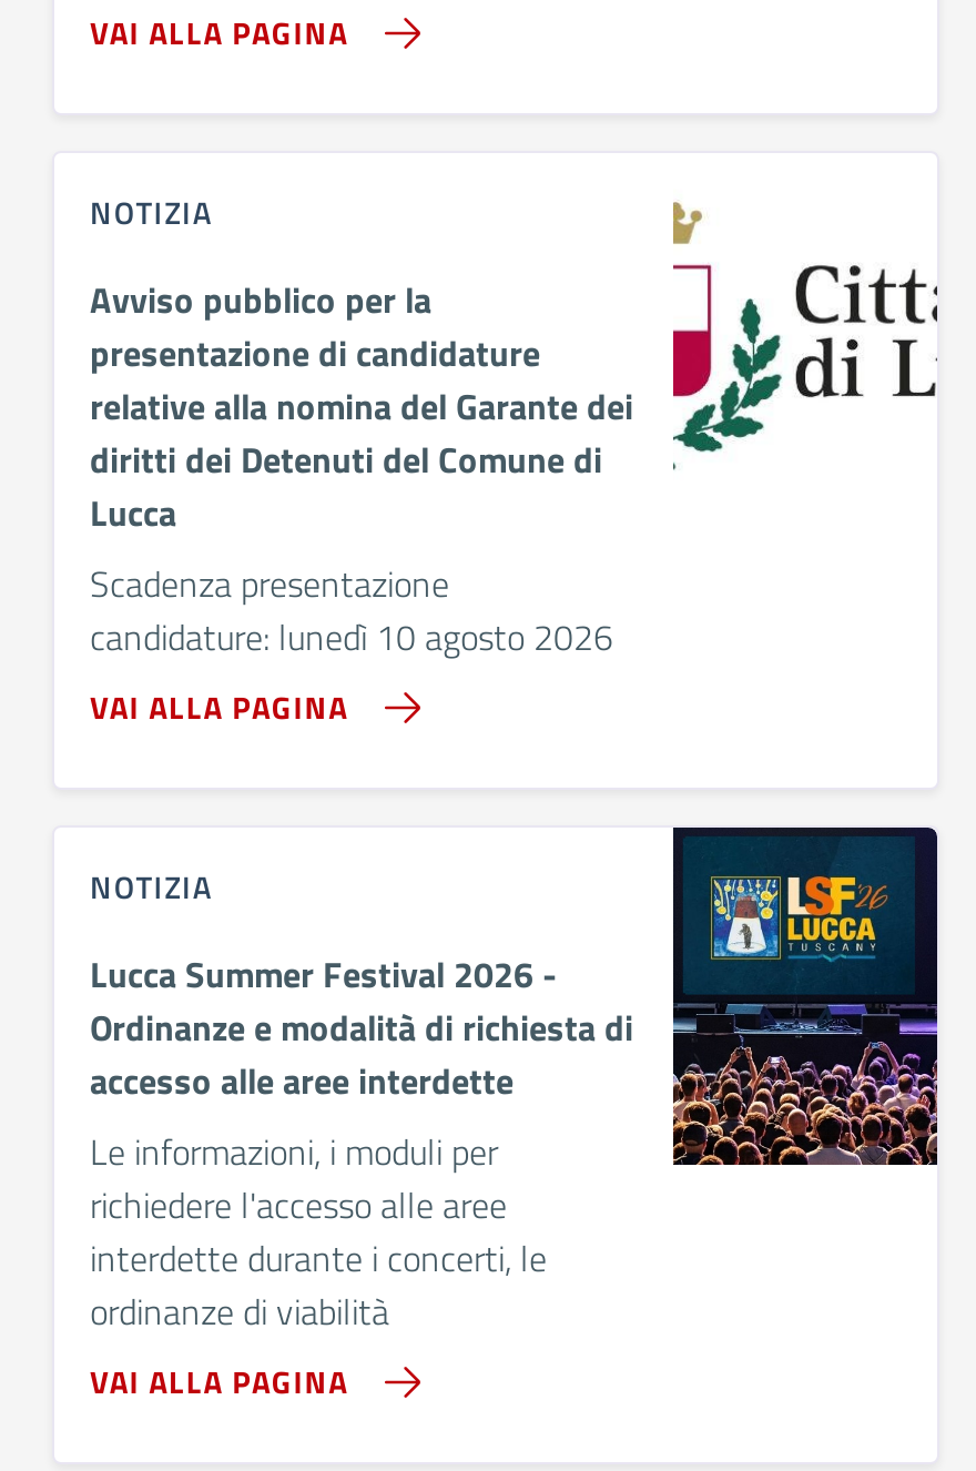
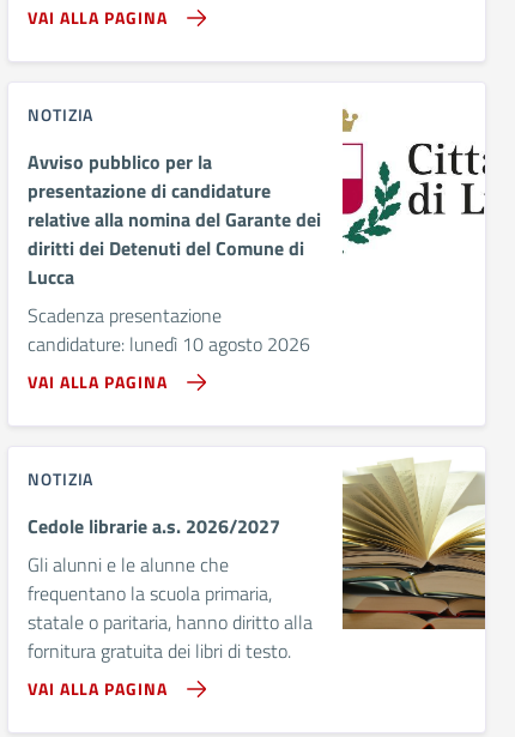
[90,825,939,1338] [image] | Lucca Summer Festival 2026 - | Ordinanze e modalità di richiesta di | accesso alle aree interdette | Le informazioni, i moduli per | richiedere l'accesso alle aree | interdette durante i concerti, le | ordinanze di viabilità -> [28,447,486,665] [image] | Cedole librarie a.s. 2026/2027 | Gli alunni e le alunne che | frequentano la scuola primaria, | statale o paritaria, hanno diritto alla | fornitura gratuita dei libri di testo.

